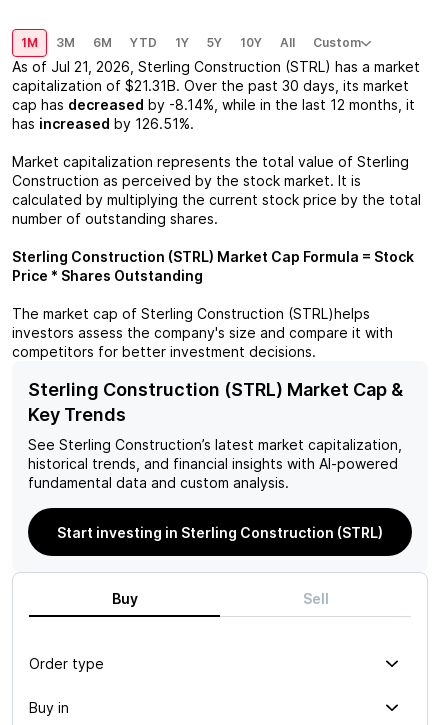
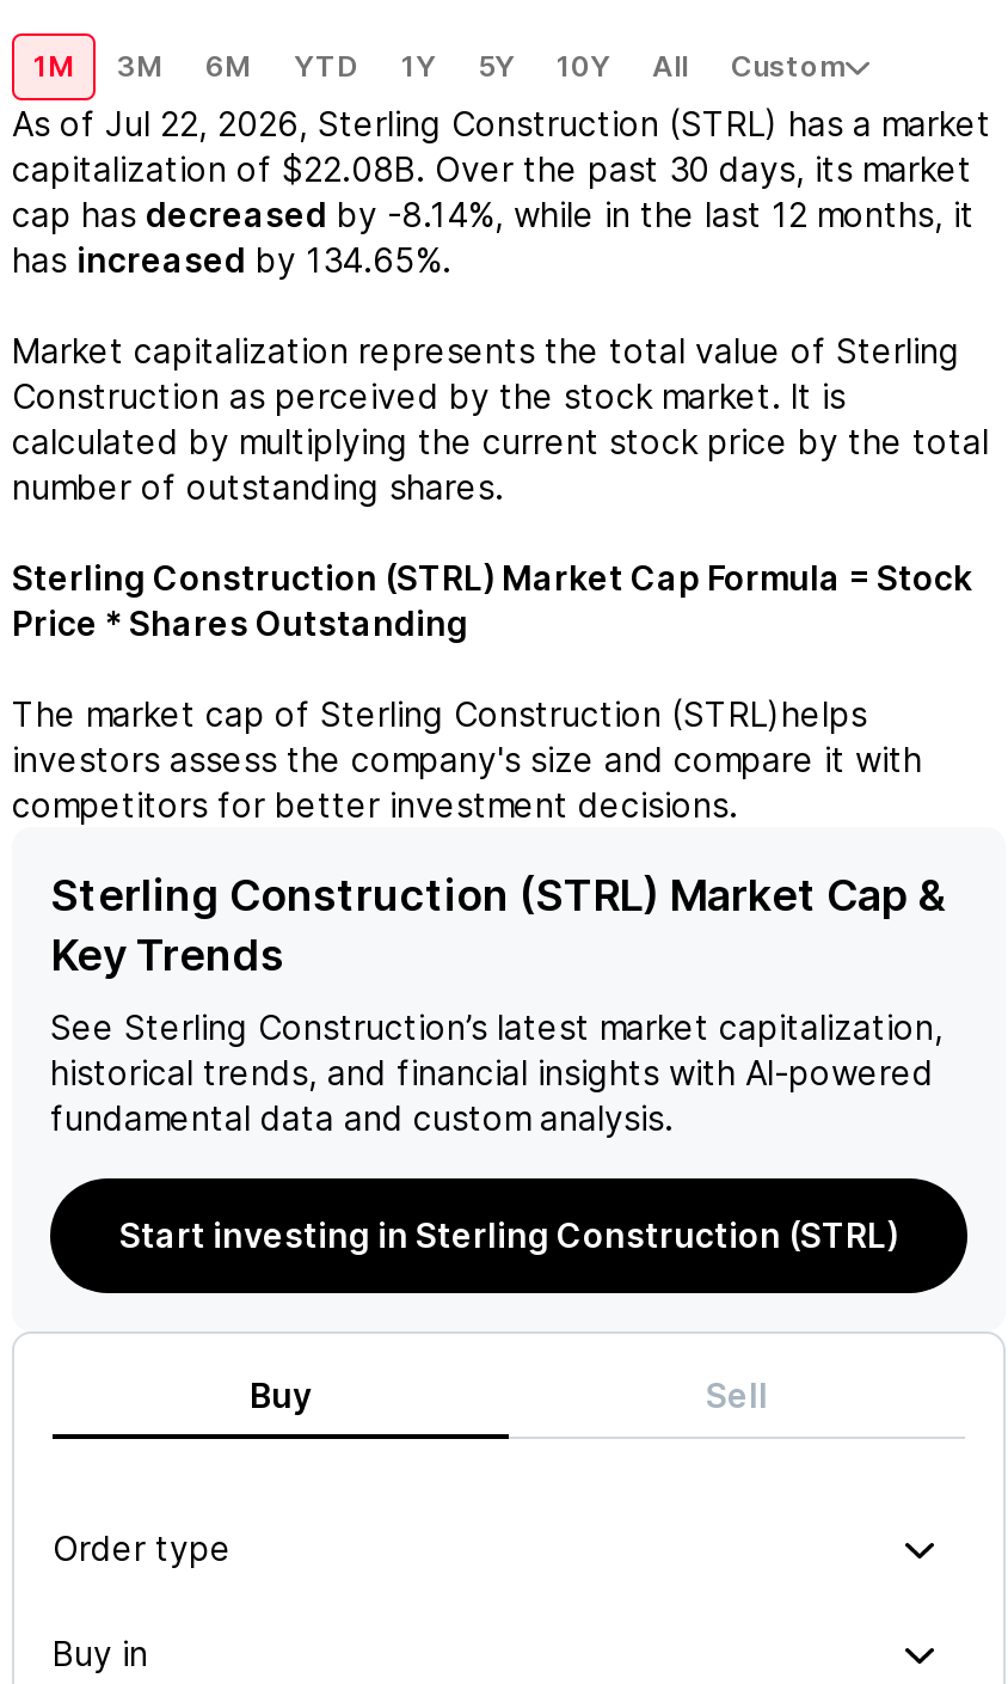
[12,58,420,75] As of Jul 21, 2026, Sterling Construction (STRL) has a market -> [12,102,991,142] As of Jul 22, 2026, Sterling Construction (STRL) has a market
[12,77,409,94] capitalization of $21.31B. Over the past 30 days, its market -> [12,147,972,188] capitalization of $22.08B. Over the past 30 days, its market
[12,115,194,132] has increased by 126.51%. -> [12,238,451,278] has increased by 134.65%.

